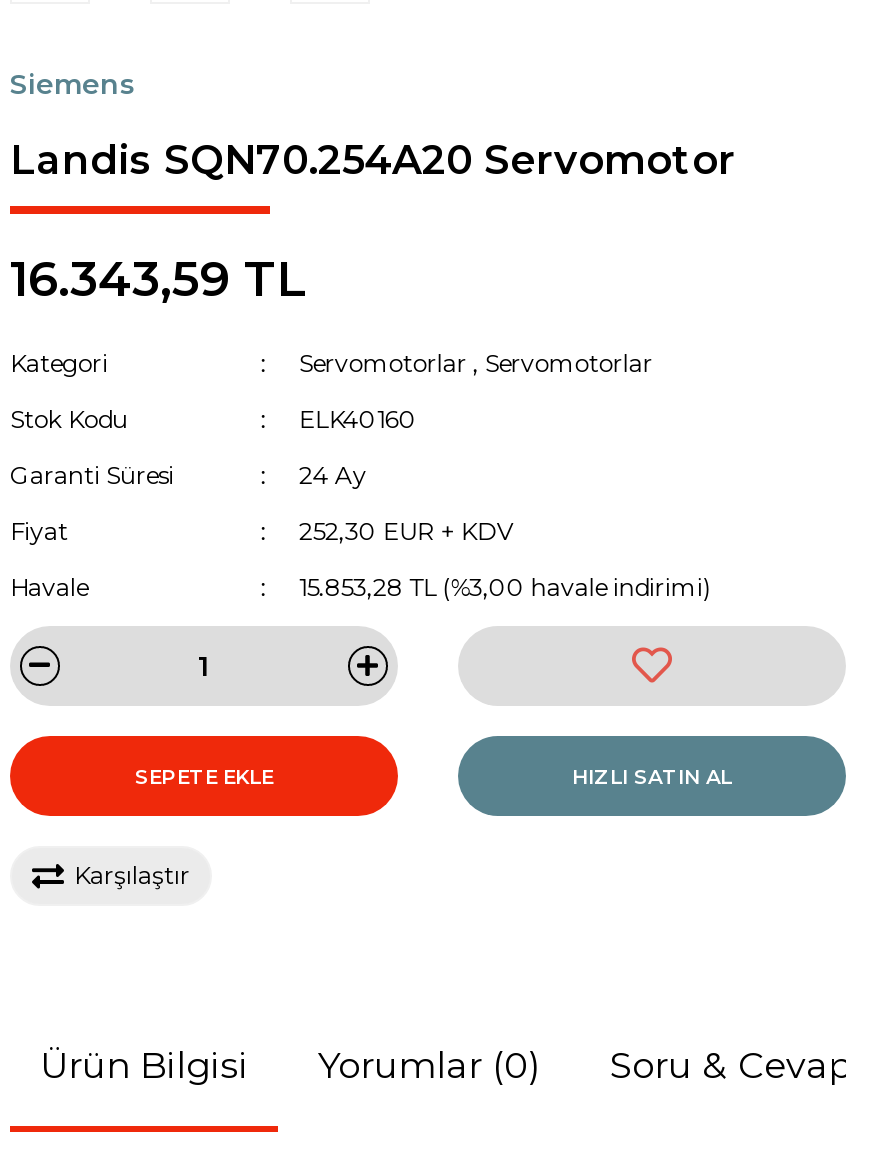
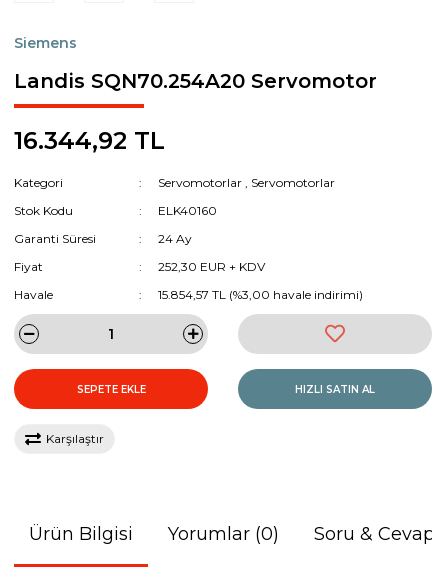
[10,250,306,308] 16.343,59 TL -> [14,126,165,155] 16.344,92 TL
[299,572,711,602] 15.853,28 TL (%3,00 havale indirimi) -> [158,287,363,302] 15.854,57 TL (%3,00 havale indirimi)

